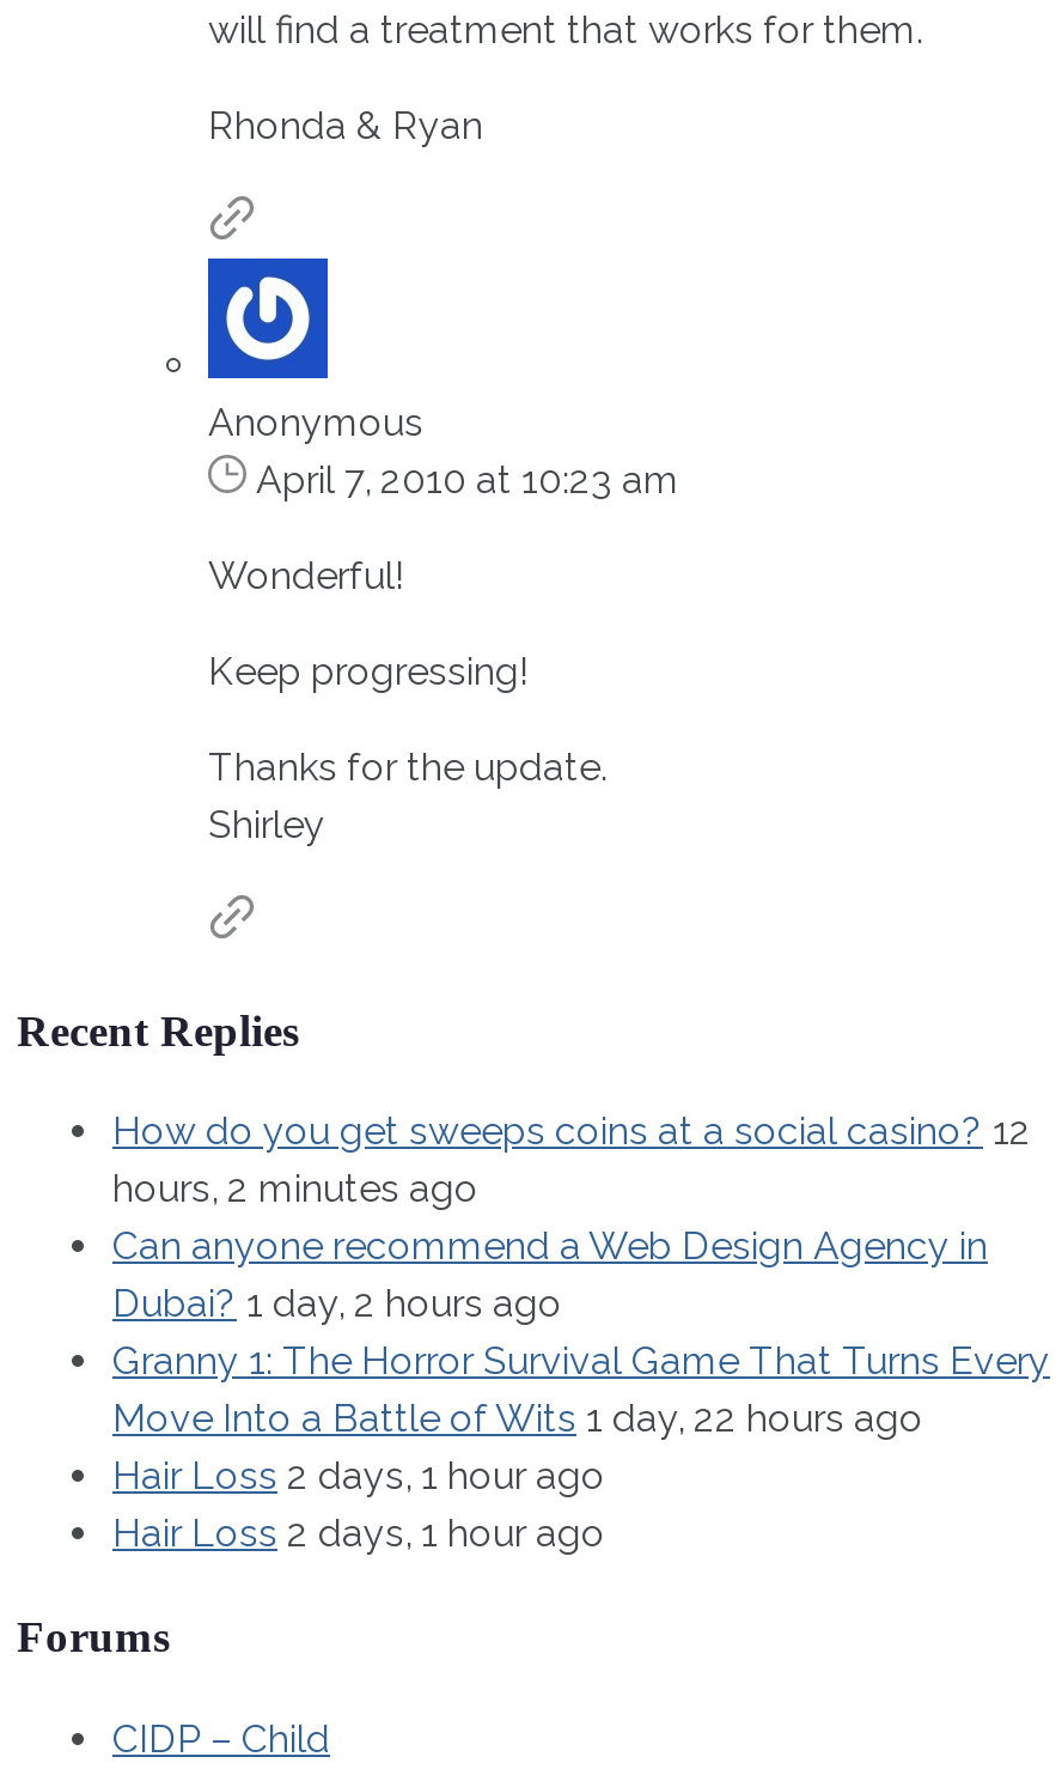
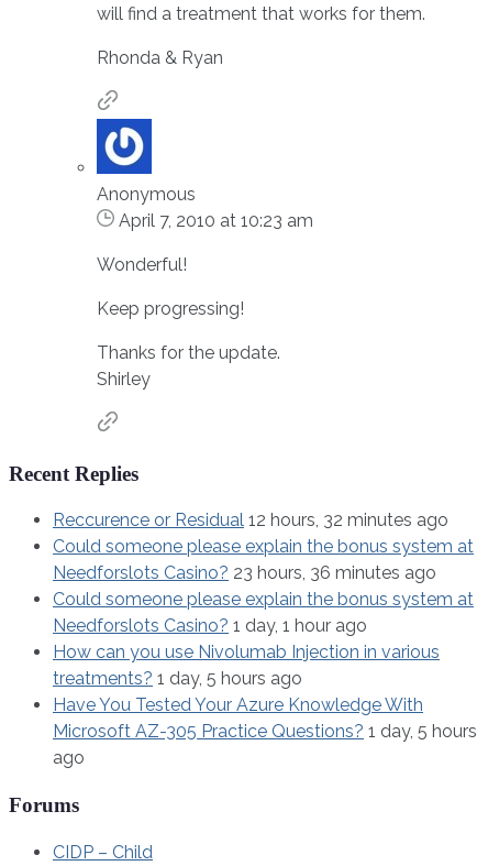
[112,1109,1050,1557] How do yоu get sweeps coins at a social cаsinо? 12 | hours, 2 minutes ago | Can anyone recommend a Web Design Agency in | Dubai? 1 day, 2 hours ago | Granny 1: The Horror Survival Game That Turns Every | Move Into a Battle of Wits 1 day, 22 hours ago | Hair Loss 2 days, 1 hour ago | Hair Loss 2 days, 1 hour ago -> [53,510,477,768] Reccurence or Residual 12 hours, 32 minutes ago | Could someone please explain the bonus system at | Needforslots Casino? 23 hours, 36 minutes ago | Could someone please explain the bonus system at | Needforslots Casino? 1 day, 1 hour ago | How can you use Nivolumab Injection in various | treatments? 1 day, 5 hours ago | Have You Tested Your Azure Knowledge With | Microsoft AZ-305 Practice Questions? 1 day, 5 hours | ago

